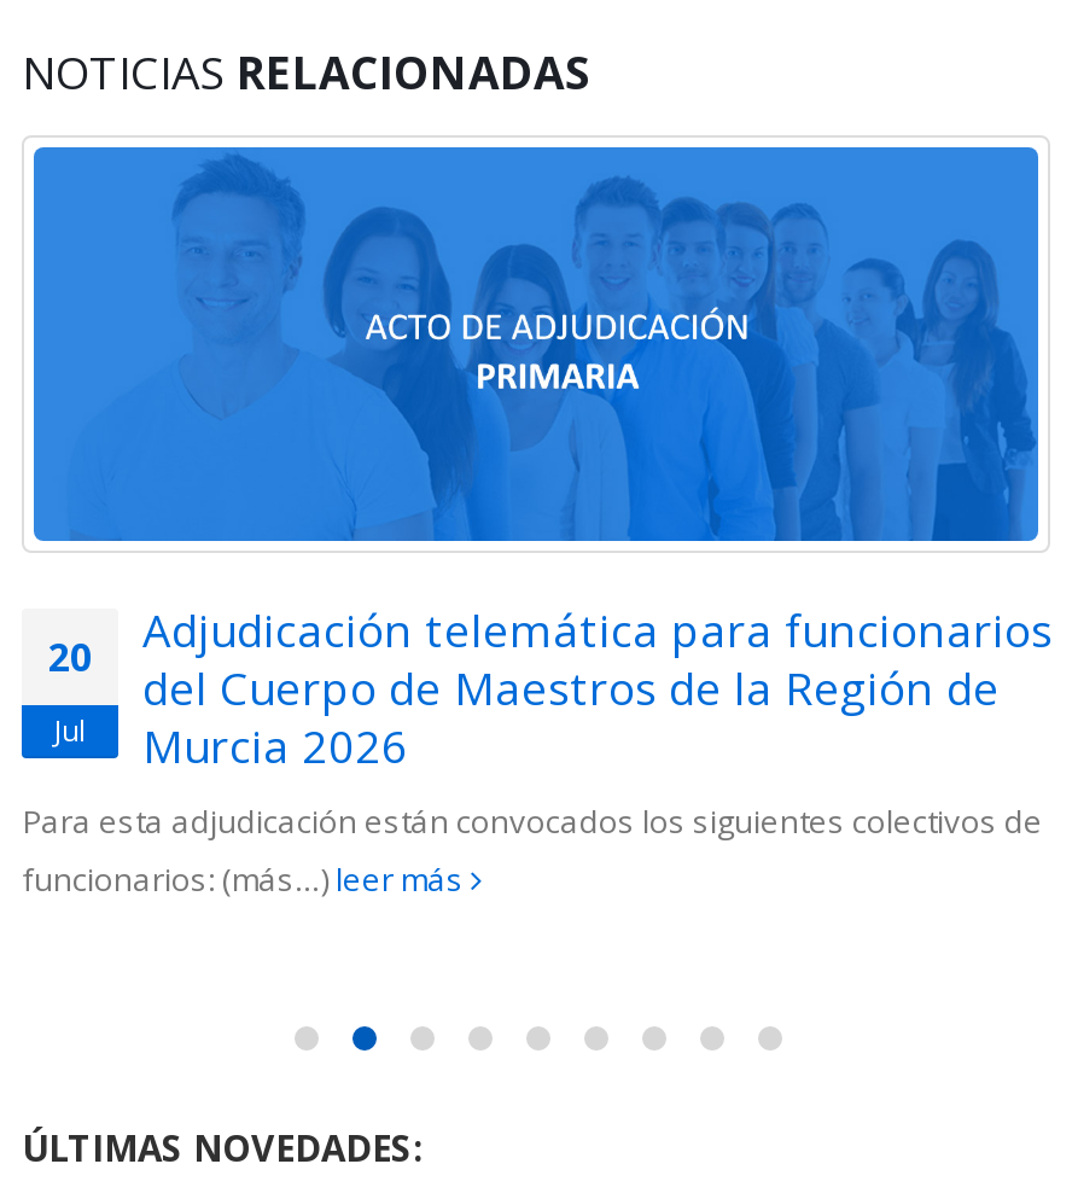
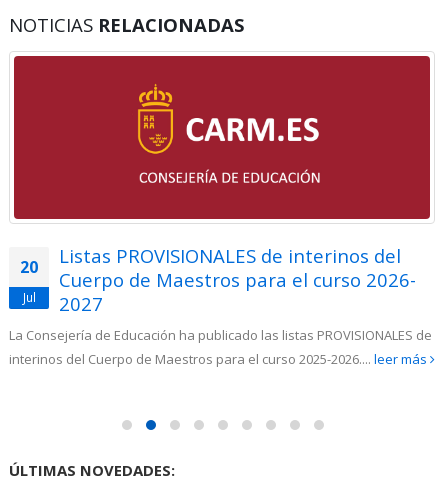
[22,145,1053,901] [image] | Adjudicación telemática para funcionarios | del Cuerpo de Maestros de la Región de | Murcia 2026 | Para esta adjudicación están convocados los siguientes colectivos de | funcionarios: (más…) leer más -> [9,55,432,368] [image] | Listas PROVISIONALES de interinos del | Cuerpo de Maestros para el curso 2026- | 2027 | La Consejería de Educación ha publicado las listas PROVISIONALES de | interinos del Cuerpo de Maestros para el curso 2025-2026.... leer más

